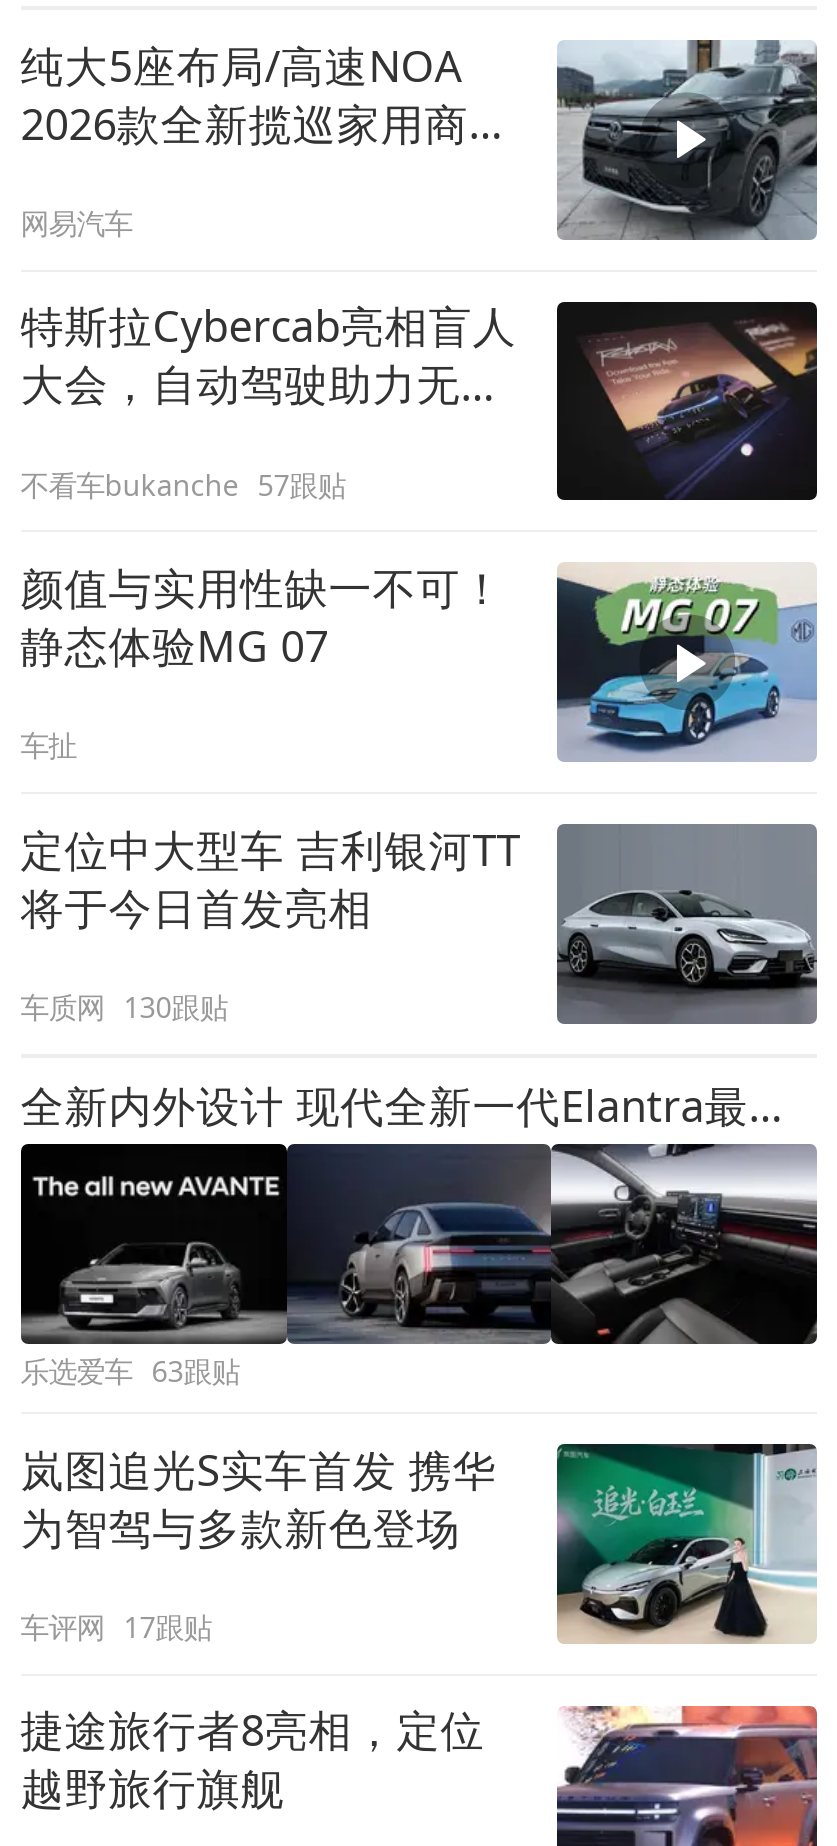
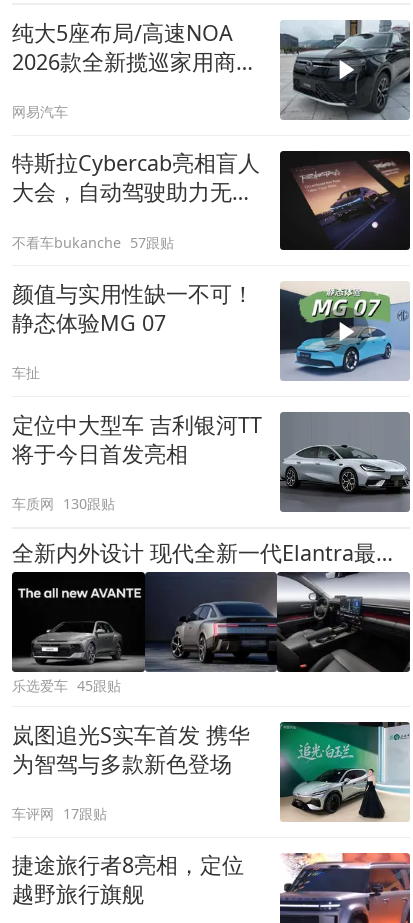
[20,1353,240,1391] 乐选爱车 63跟贴 -> [12,676,121,695] 乐选爱车 45跟贴

